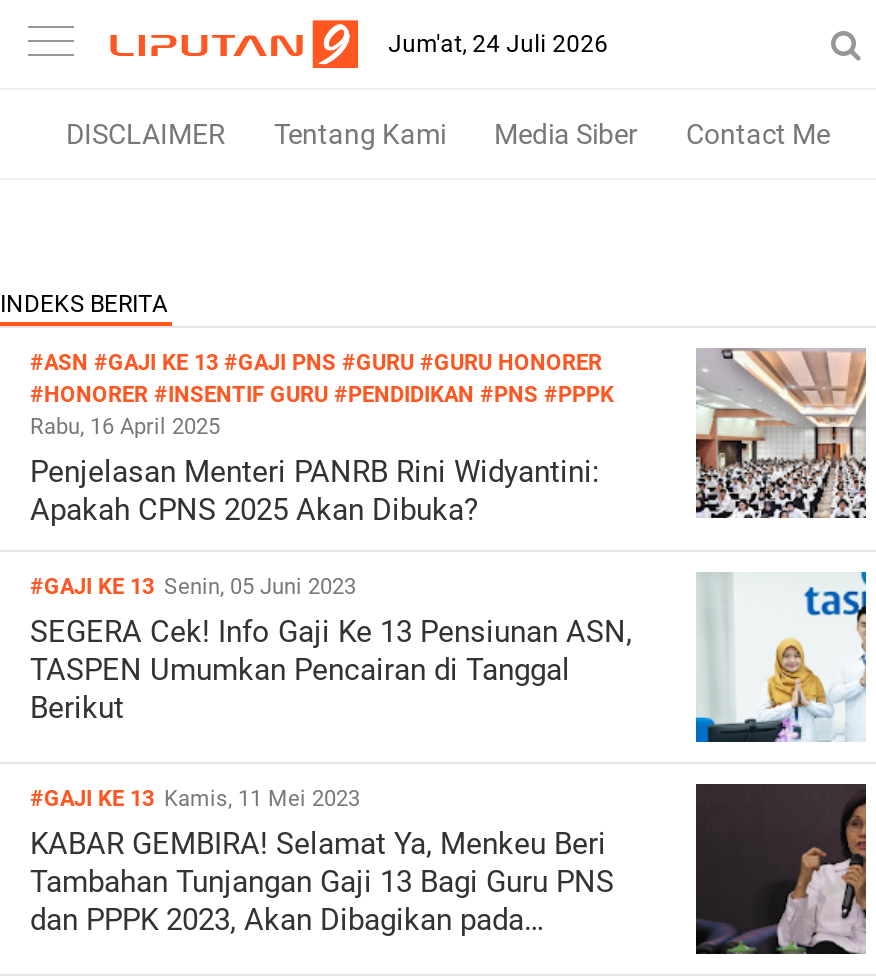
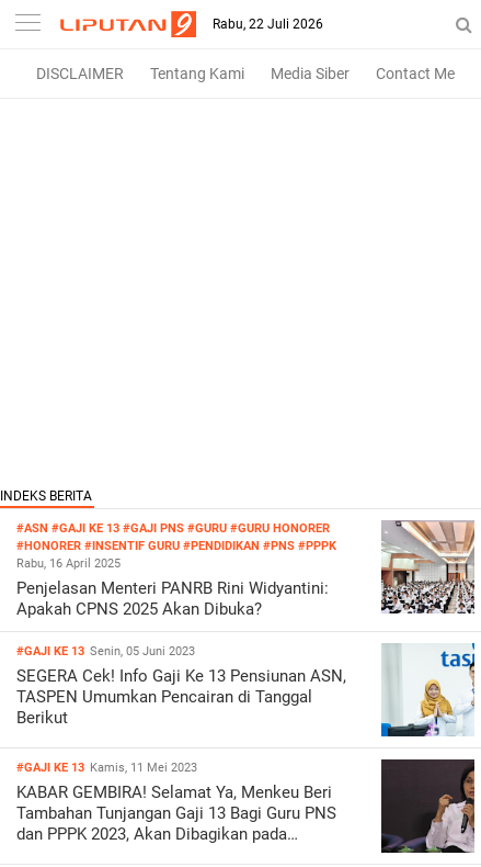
[388,30,608,58] Jum'at, 24 Juli 2026 -> [213,16,323,32] Rabu, 22 Juli 2026

